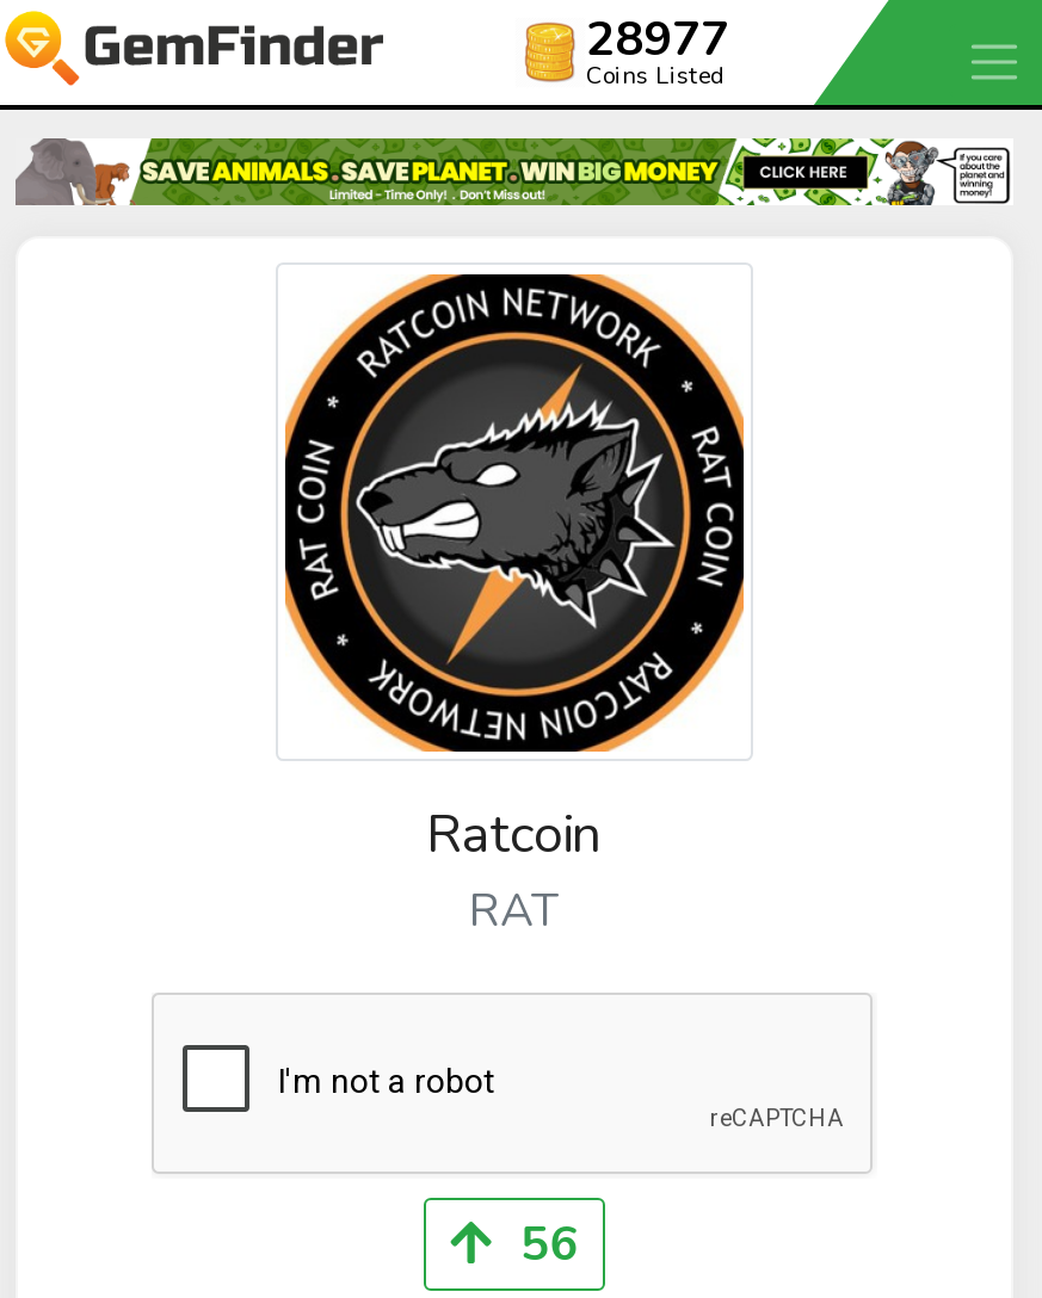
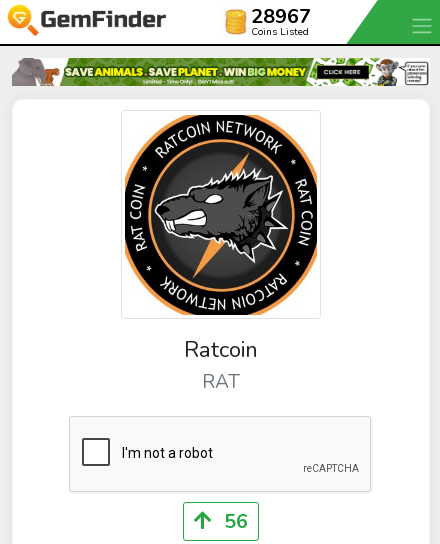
[586,7,729,72] 28977 -> [251,3,311,30] 28967

